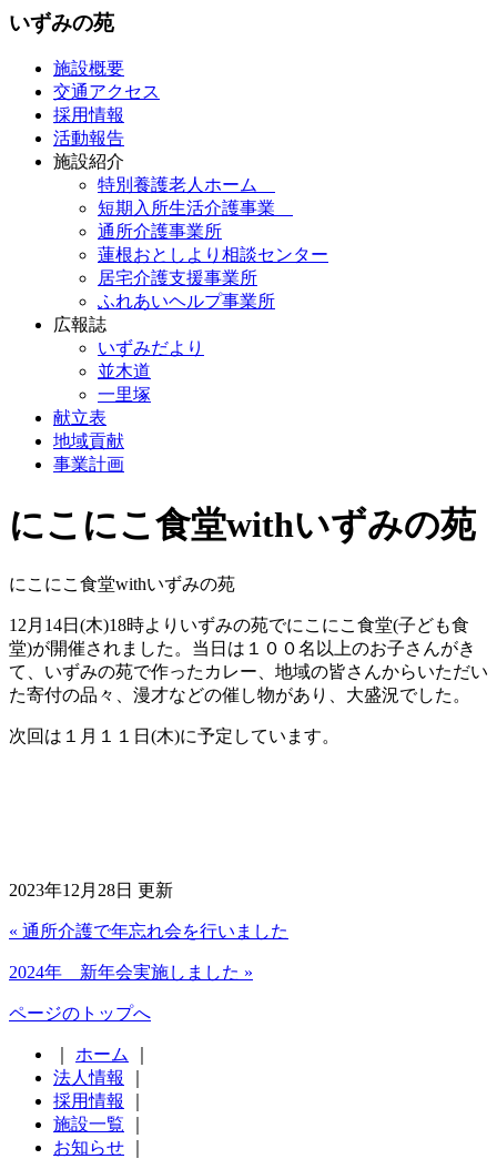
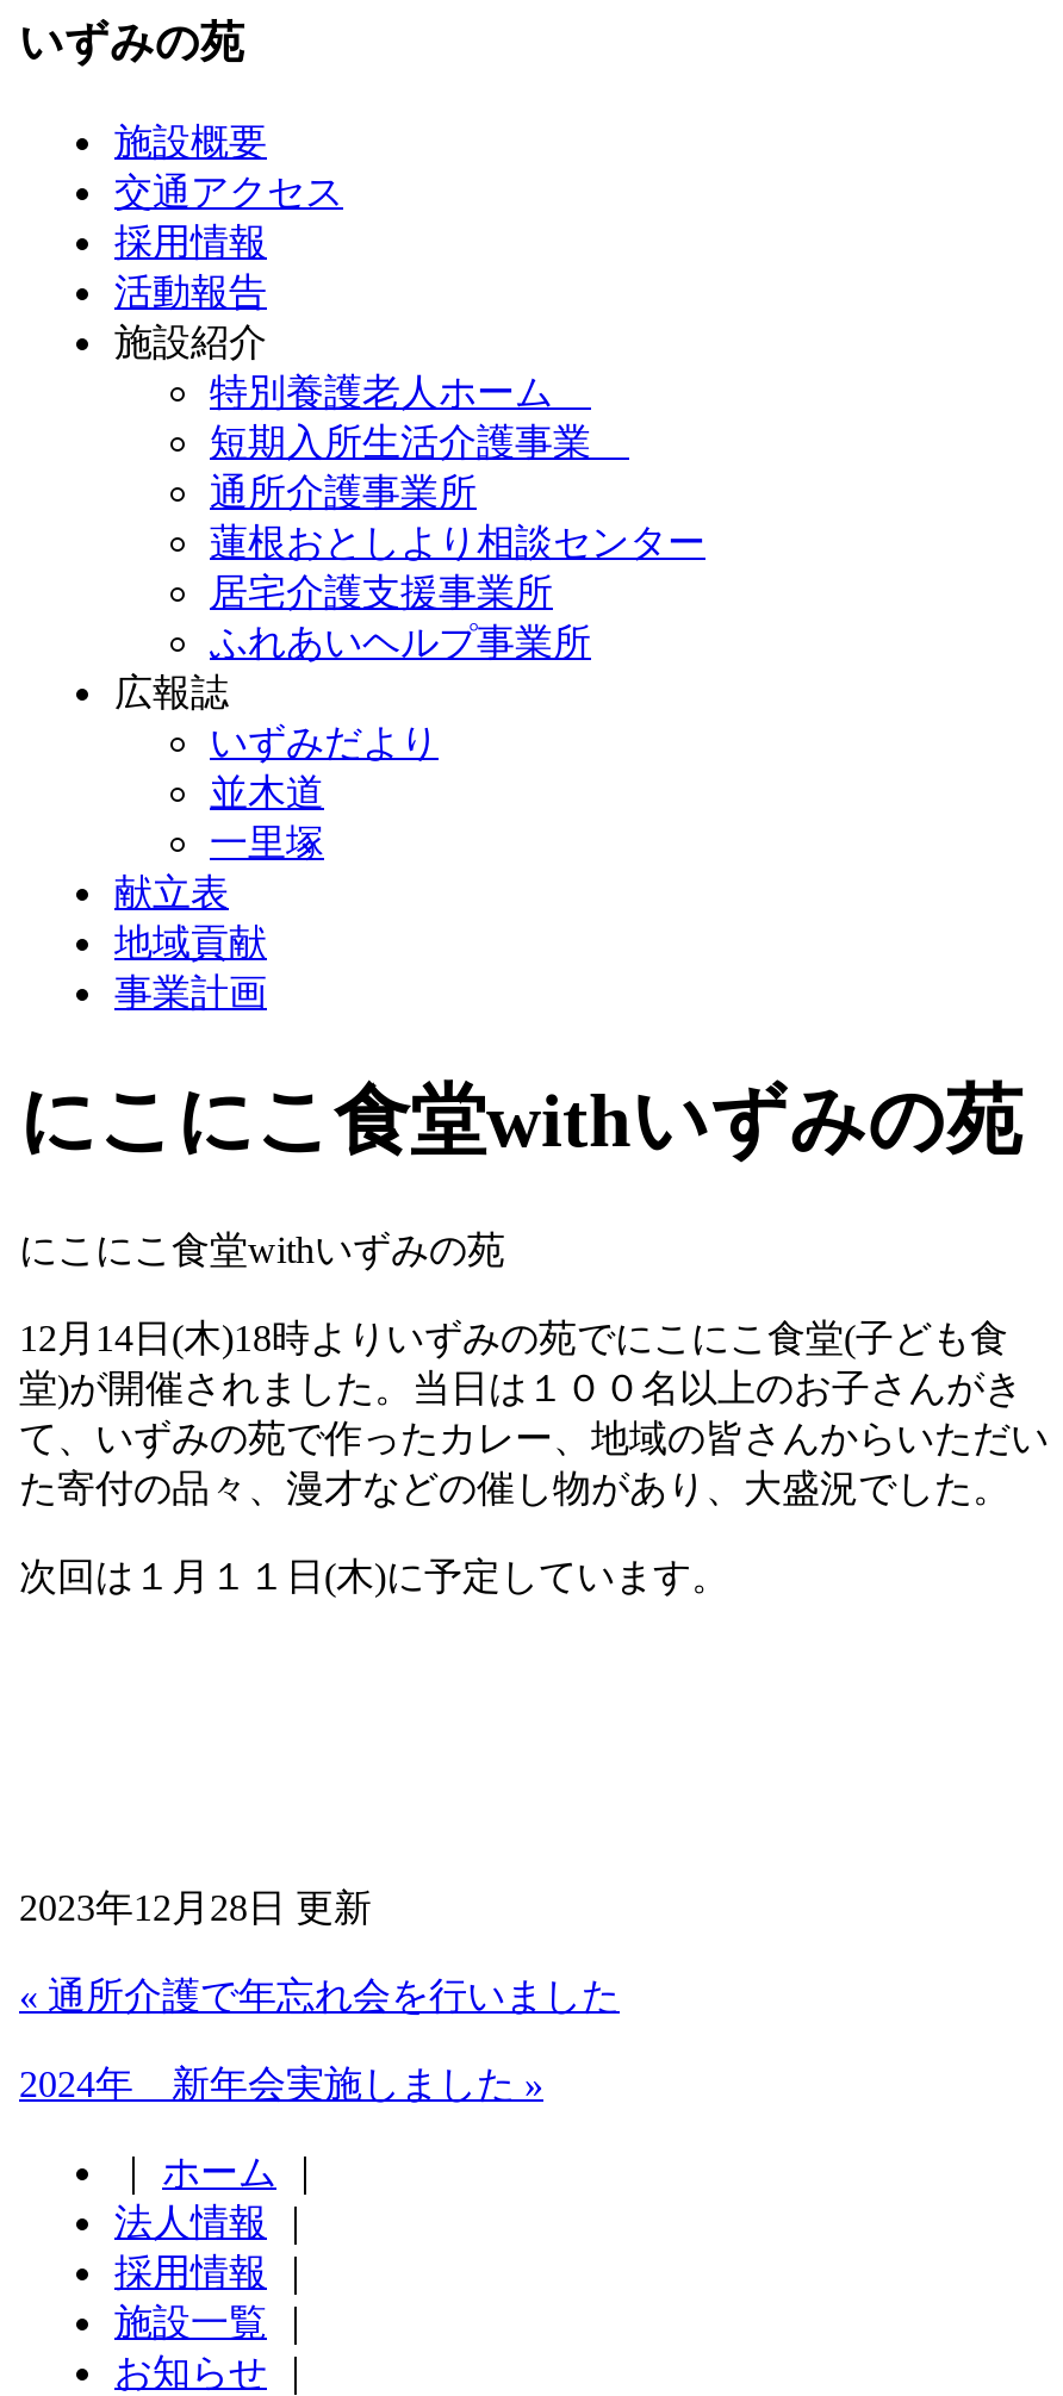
[9,1004,151,1023] ページのトップへ -> none

